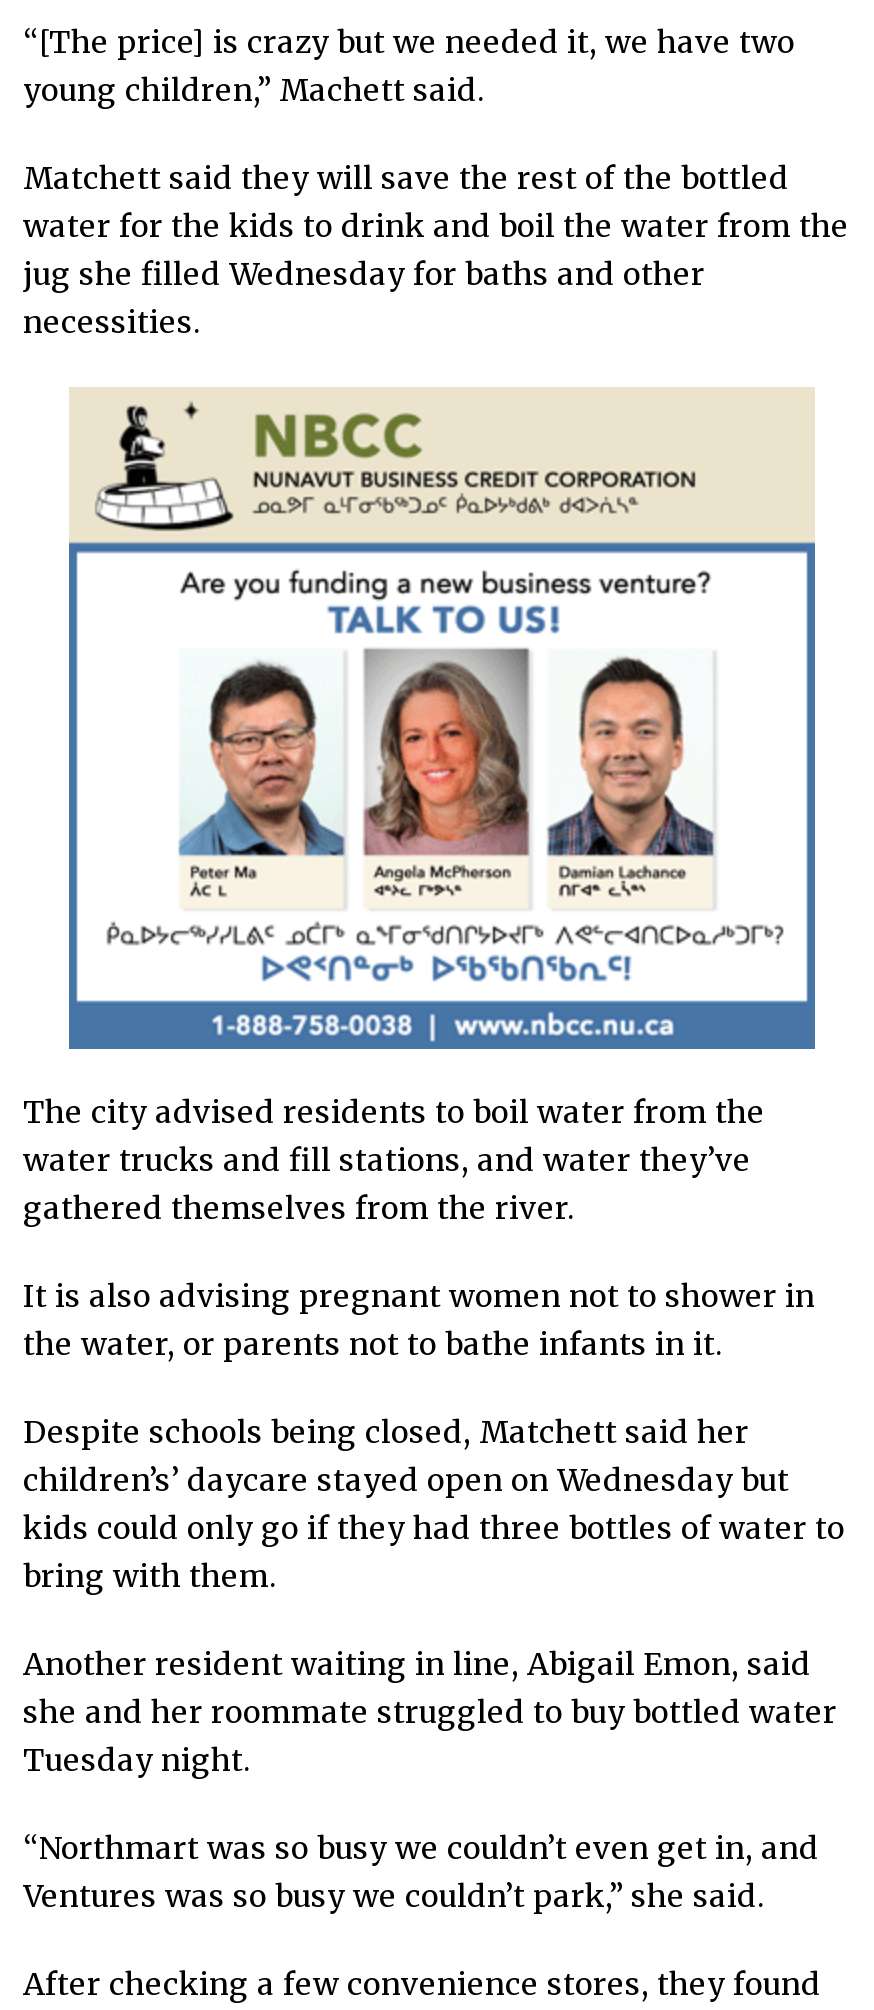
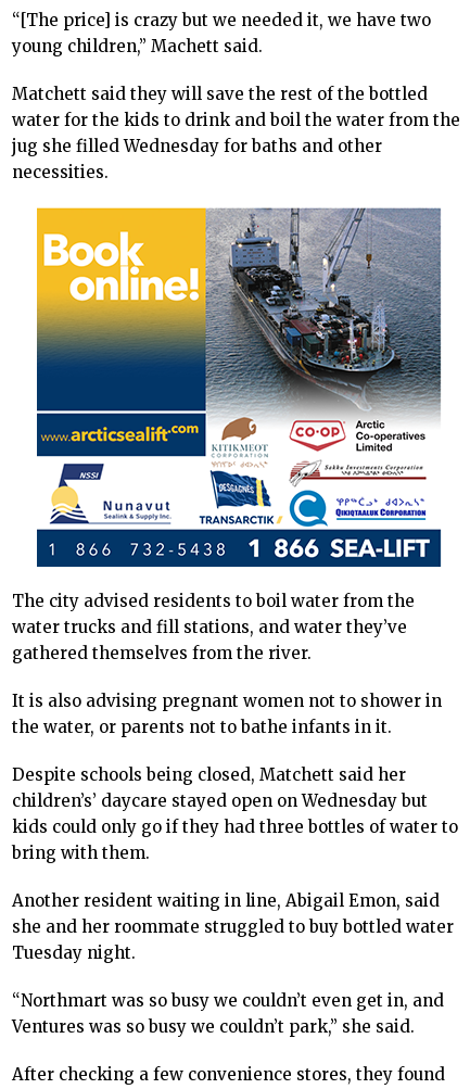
[67,388,817,1048] [image] -> [36,207,442,566] [image]

